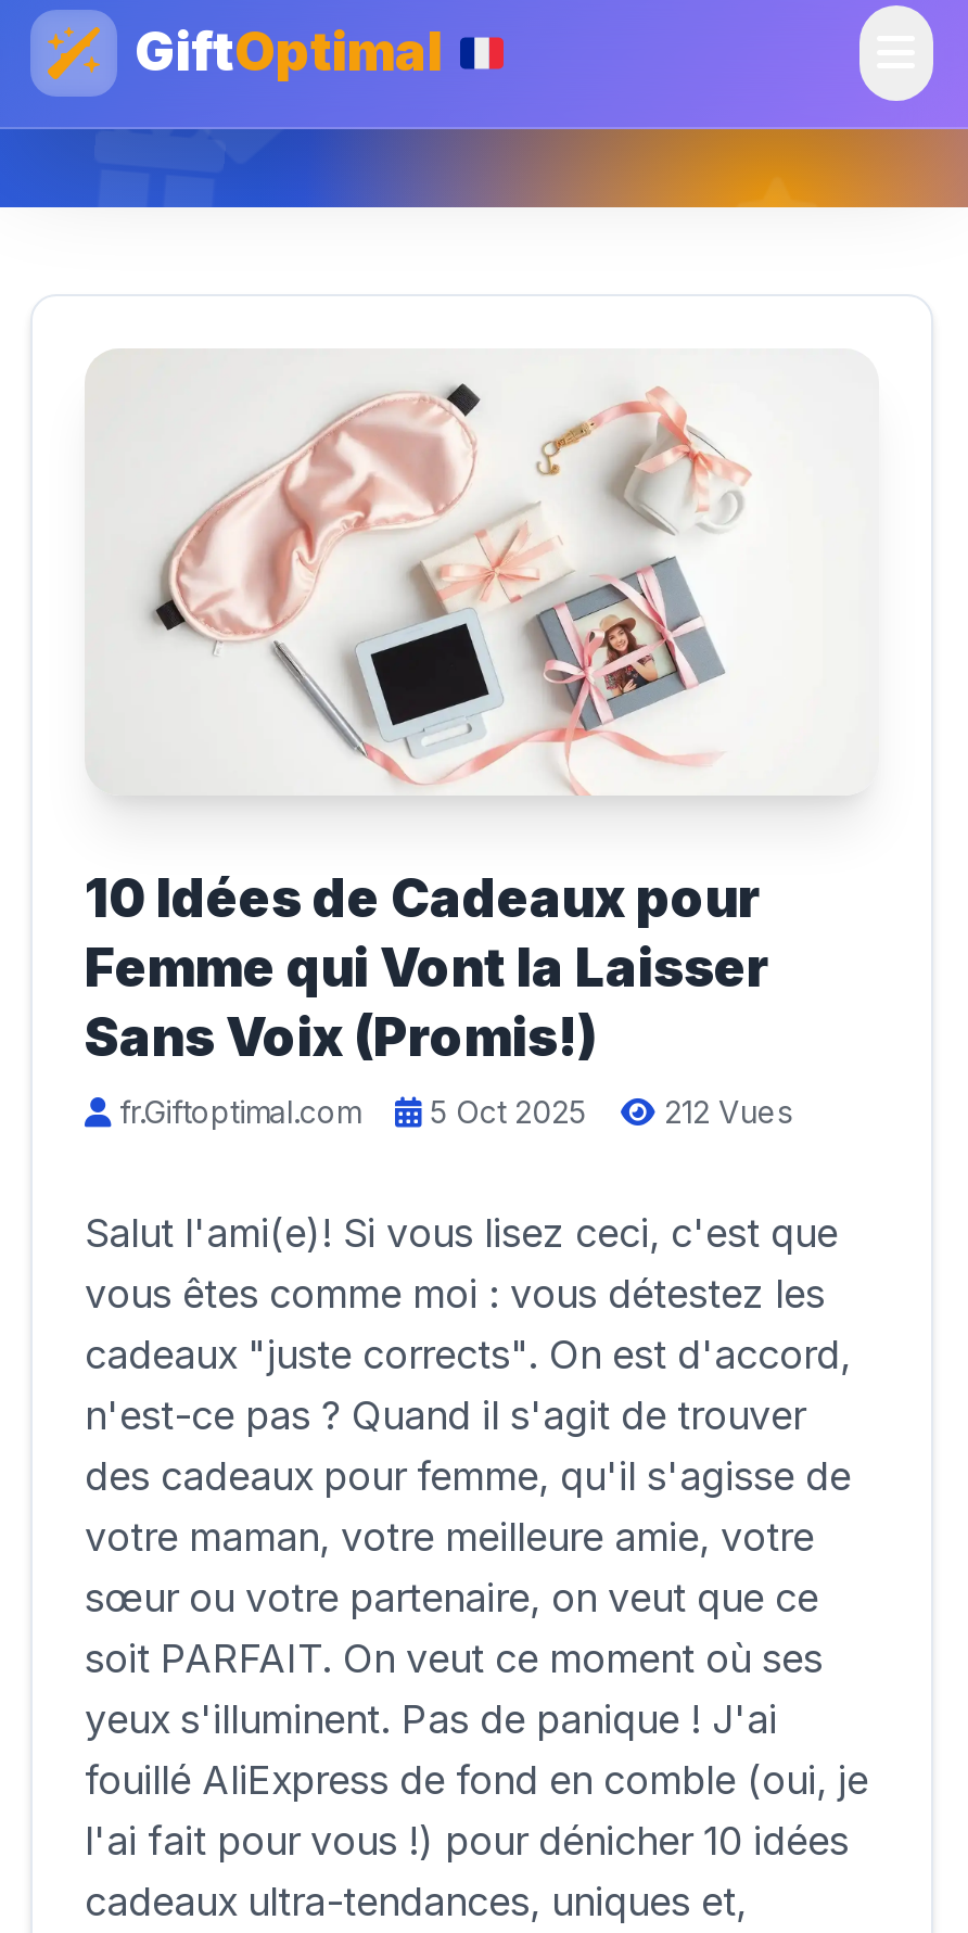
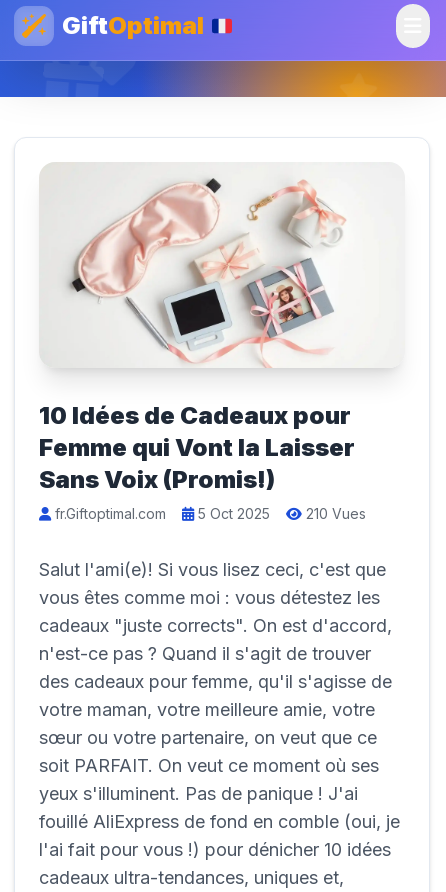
[664,1093,792,1130] 212 Vues -> [306,505,366,522] 210 Vues

